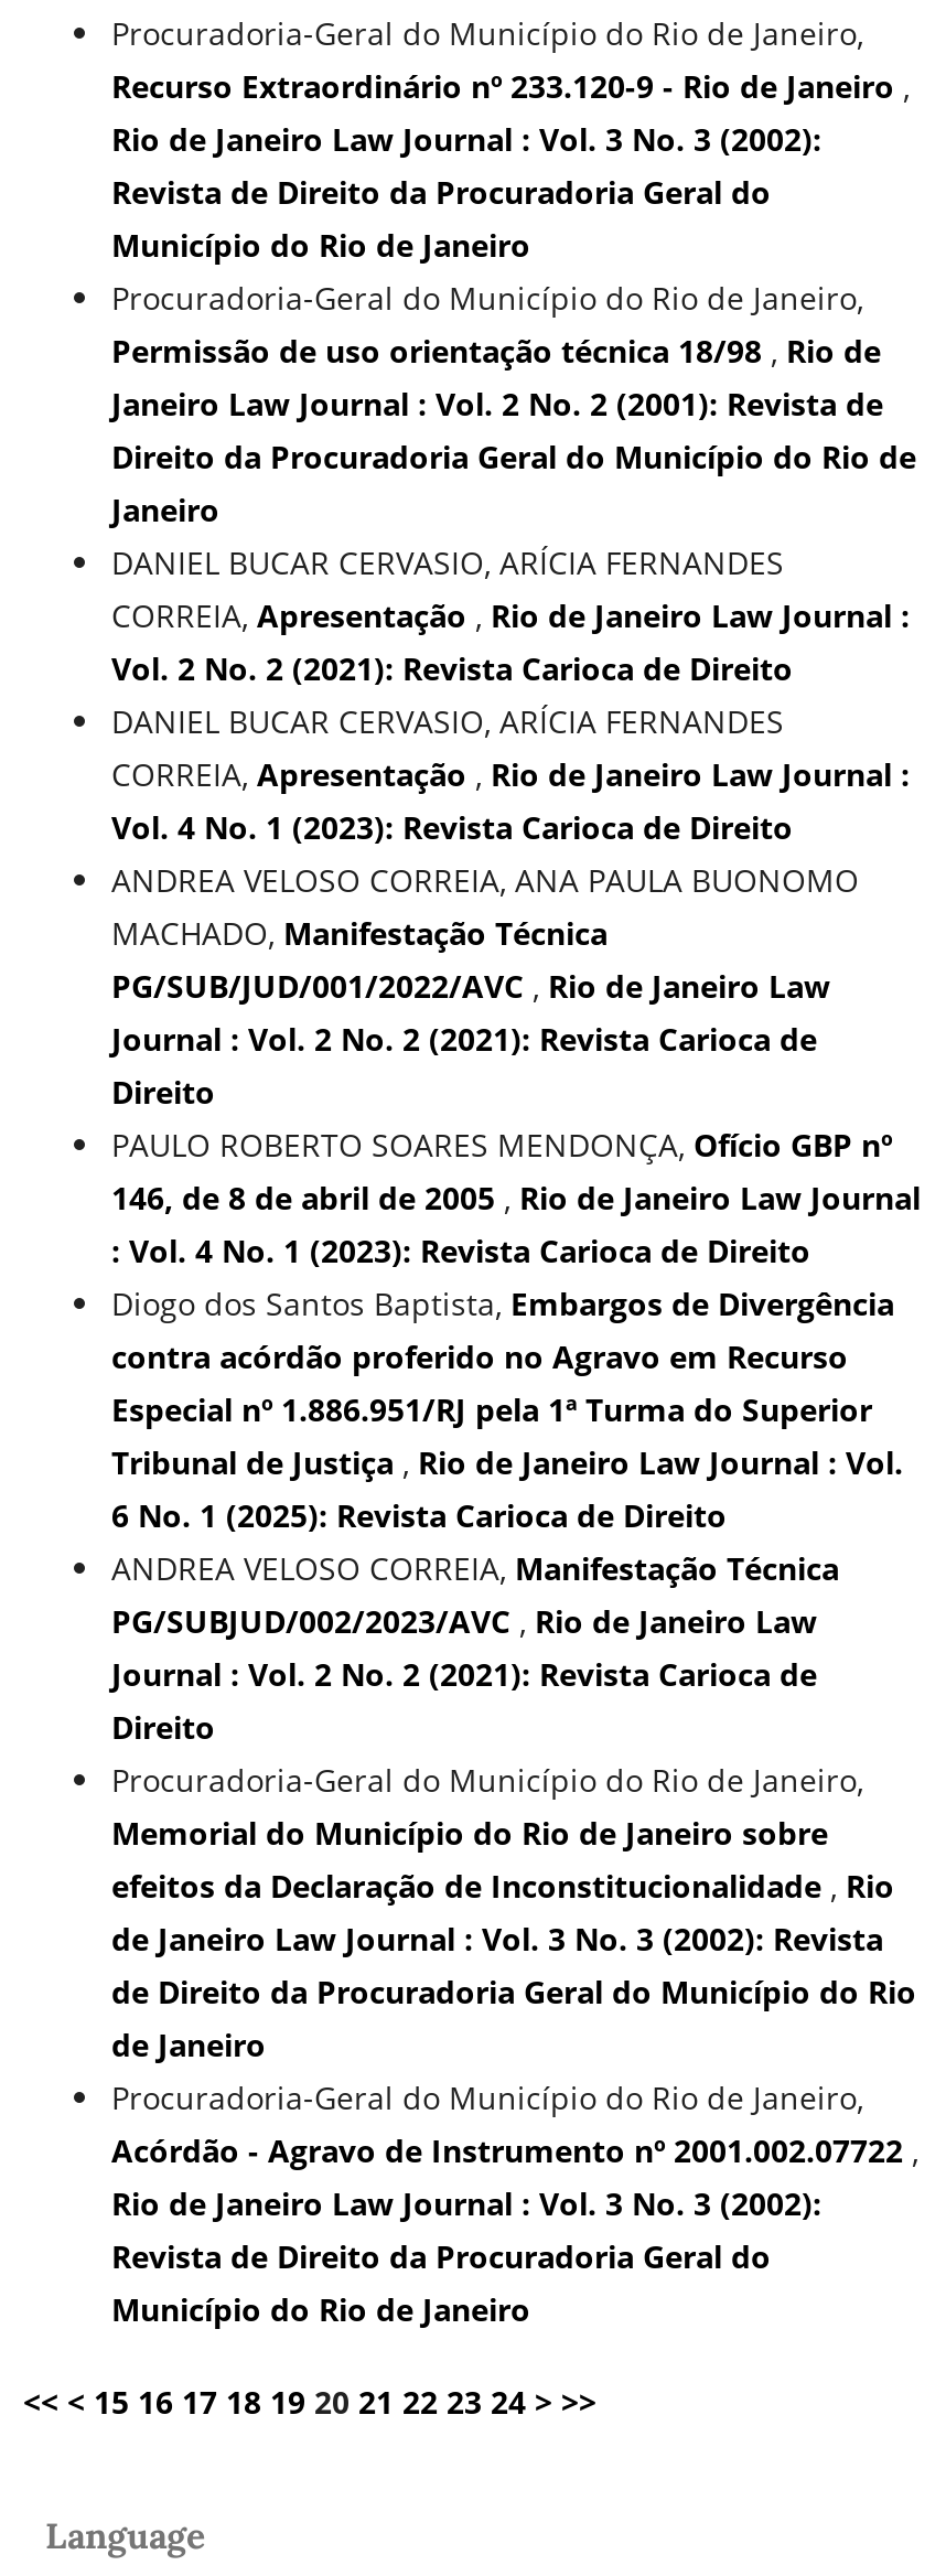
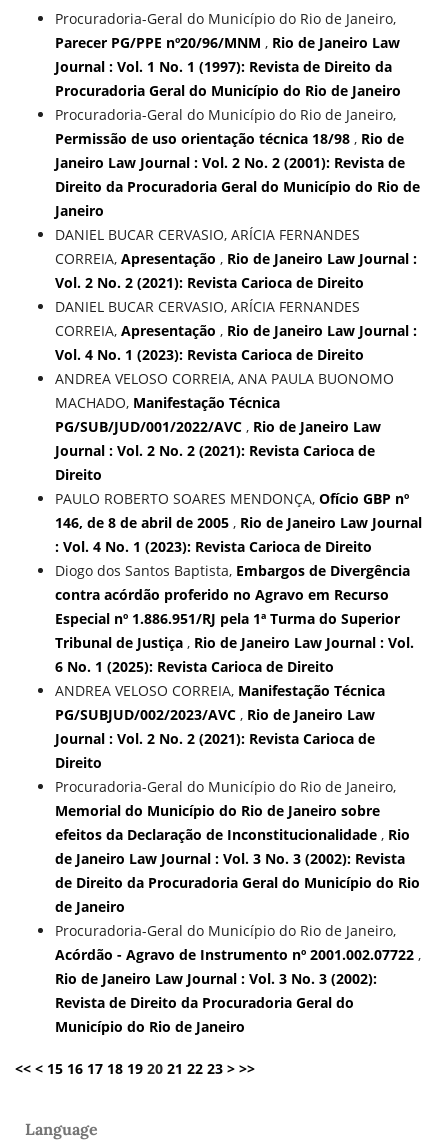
[111,65,910,266] Recurso Extraordinário nº 233.120-9 - Rio de Janeiro, | Rio de Janeiro Law Journal : Vol. 3 No. 3 (2002): | Revista de Direito da Procuradoria Geral do | Município do Rio de Janeiro -> [55,33,401,100] Parecer PG/PPE nº20/96/MNM, Rio de Janeiro Law | Journal : Vol. 1 No. 1 (1997): Revista de Direito da | Procuradoria Geral do Município do Rio de Janeiro
[23,2381,596,2423] << < 15 16 17 18 19 20 21 22 23 24 > >> -> [15,1059,255,1078] << < 15 16 17 18 19 20 21 22 23 > >>

